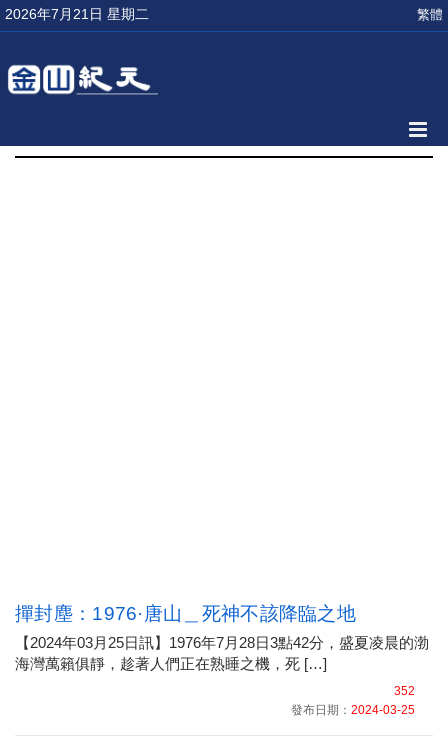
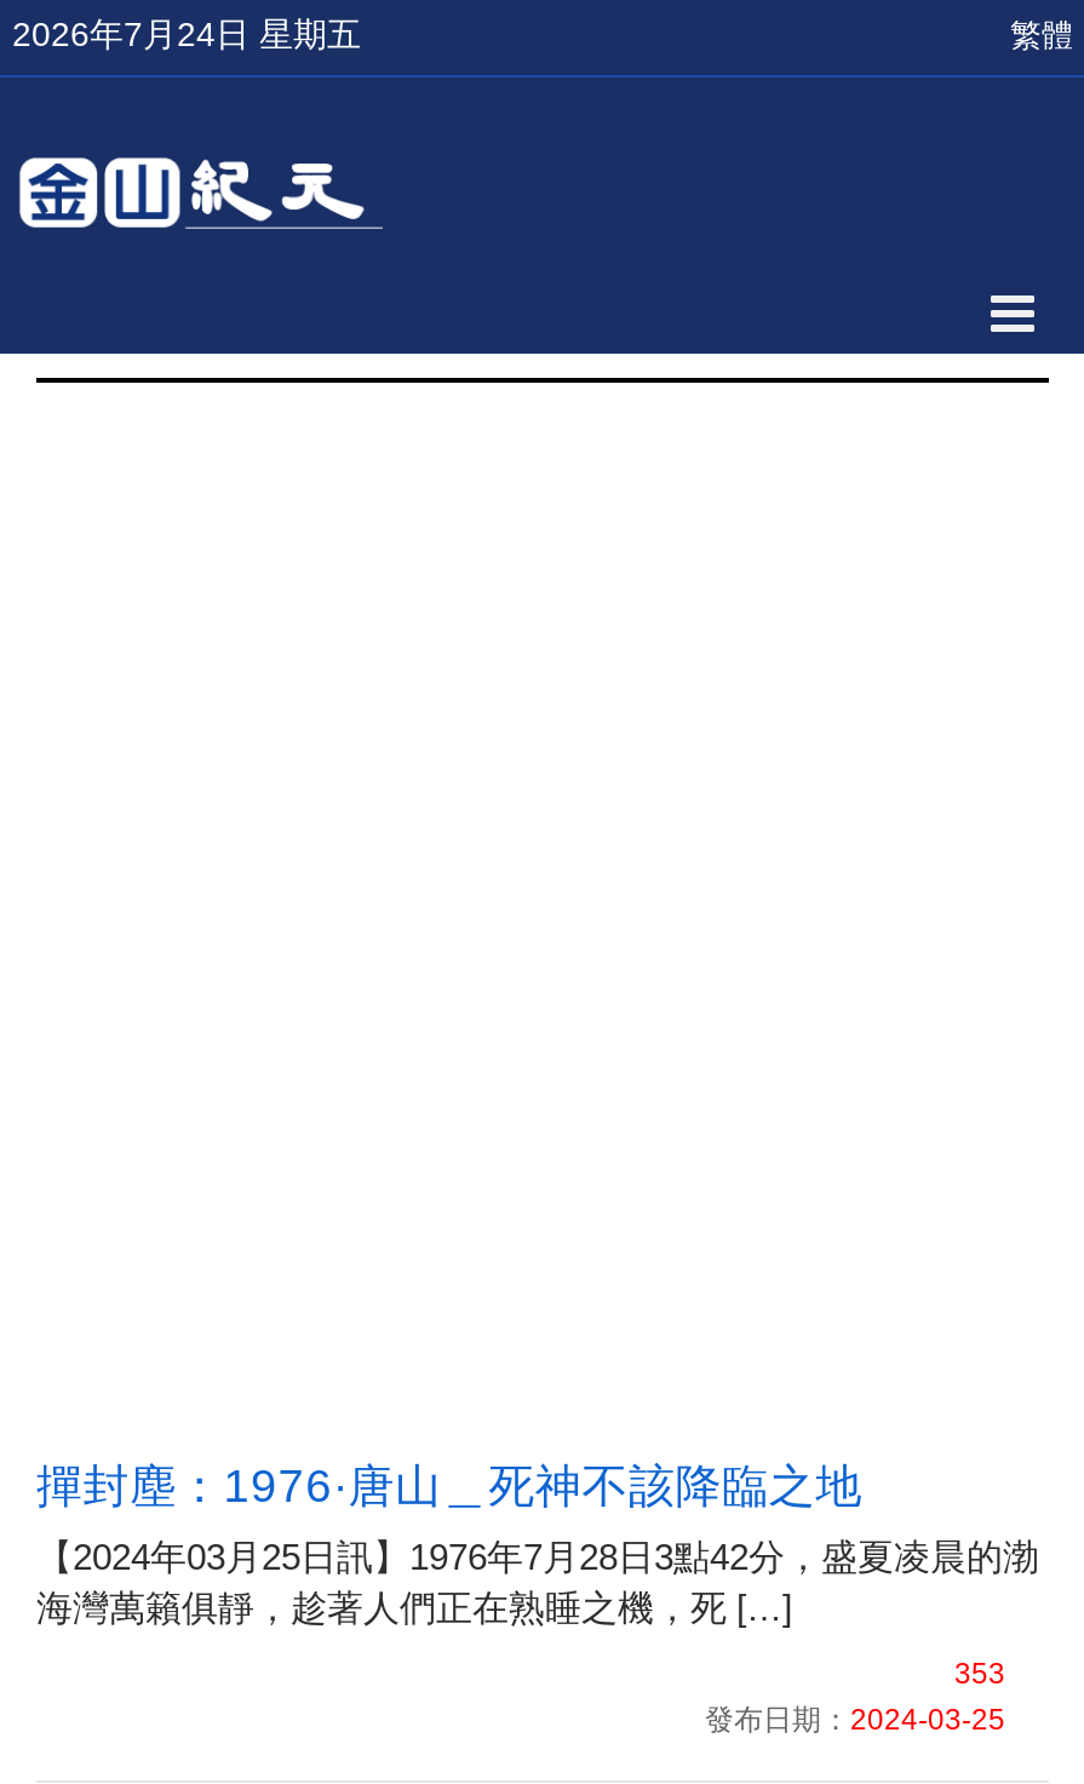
[5,6,149,22] 2026年7月21日 星期二 -> [12,15,361,53] 2026年7月24日 星期五
[394,684,415,698] 352 -> [954,1657,1005,1691] 353

